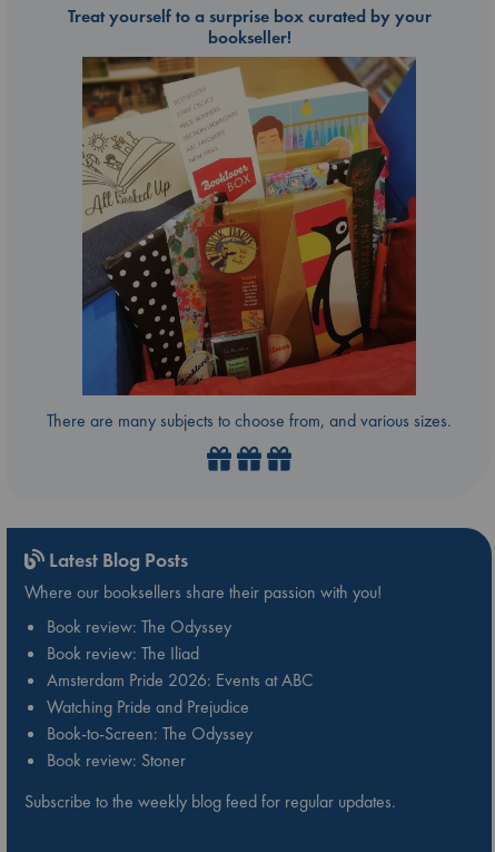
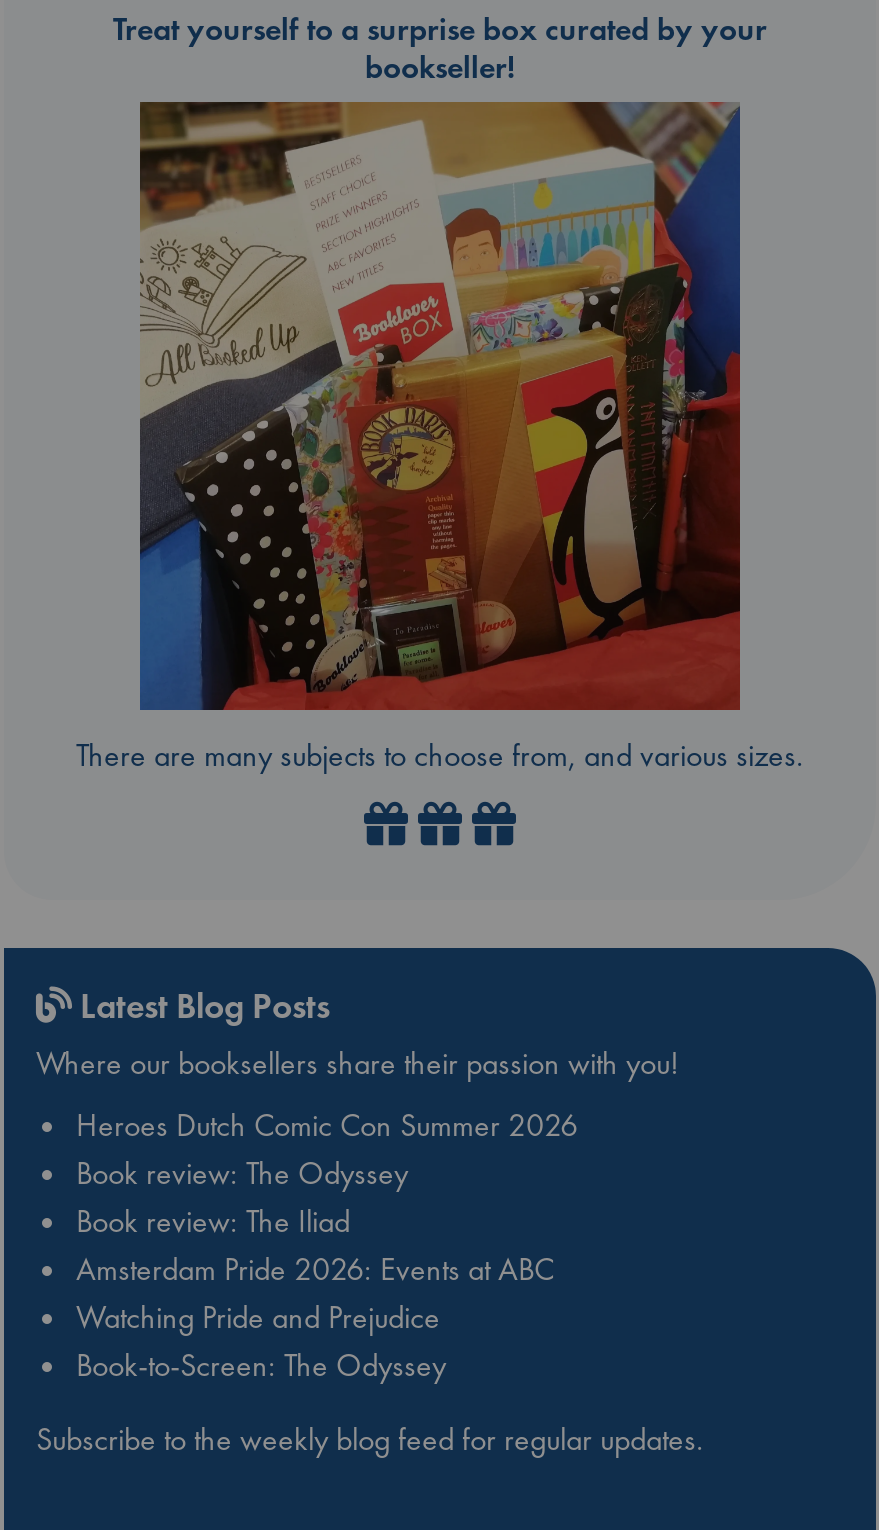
none -> [76,1105,578,1147] Heroes Dutch Comic Con Summer 2026
moved [47,615,313,745] -> [76,1153,554,1387]: Book review: The Odyssey | Book review: The Iliad | Amsterdam Pride 2026: Events at ABC | Watching Pride and Prejudice | Book-to-Screen: The Odyssey
[47,749,186,772] Book review: Stoner -> none

